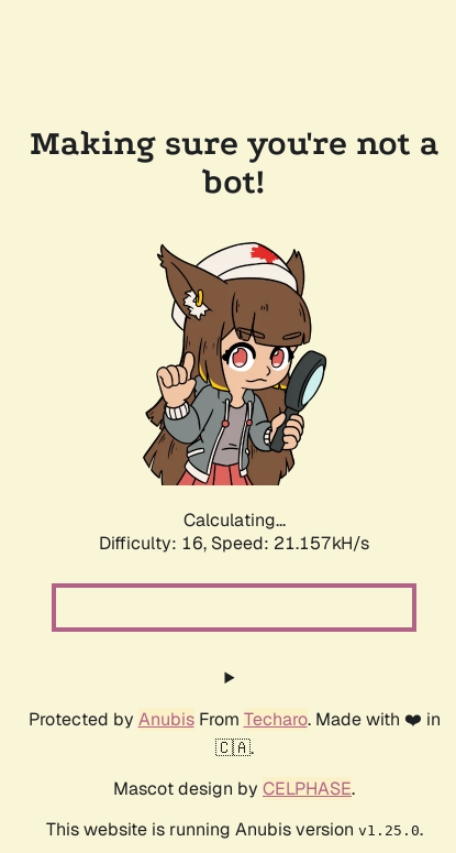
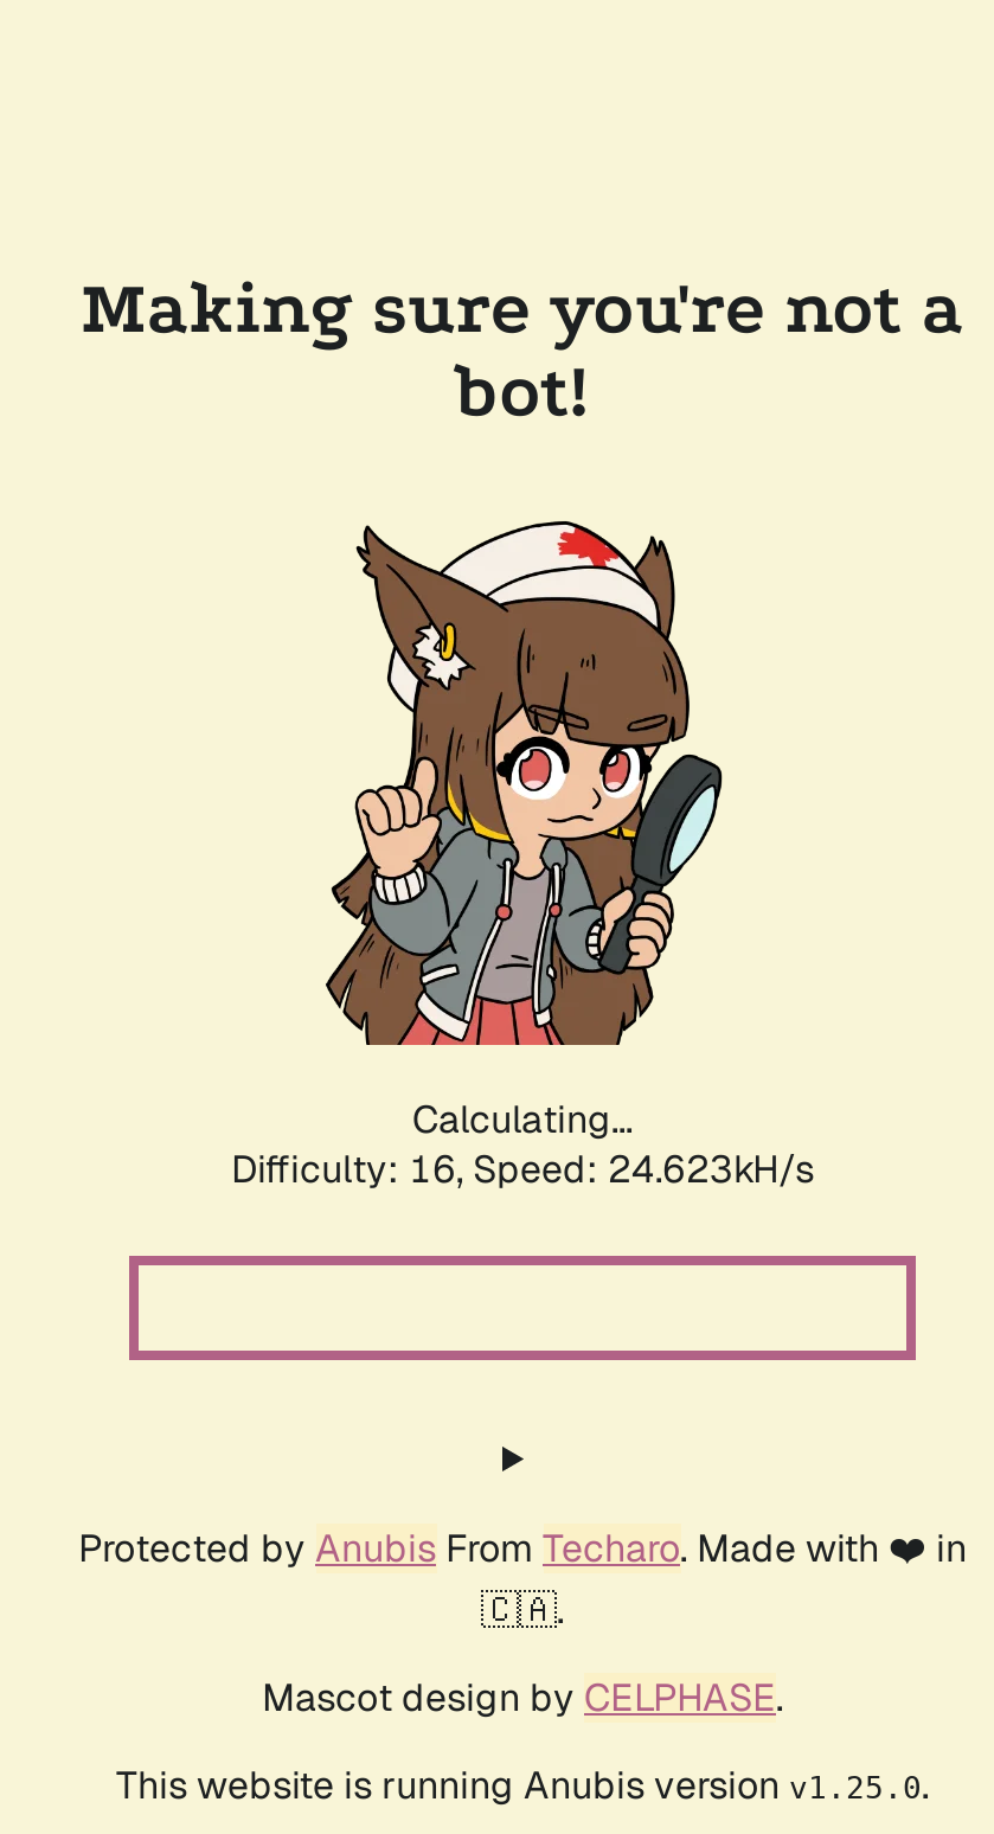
[99,532,369,555] Difficulty: 16, Speed: 21.157kH/s -> [231,1144,814,1194] Difficulty: 16, Speed: 24.623kH/s

